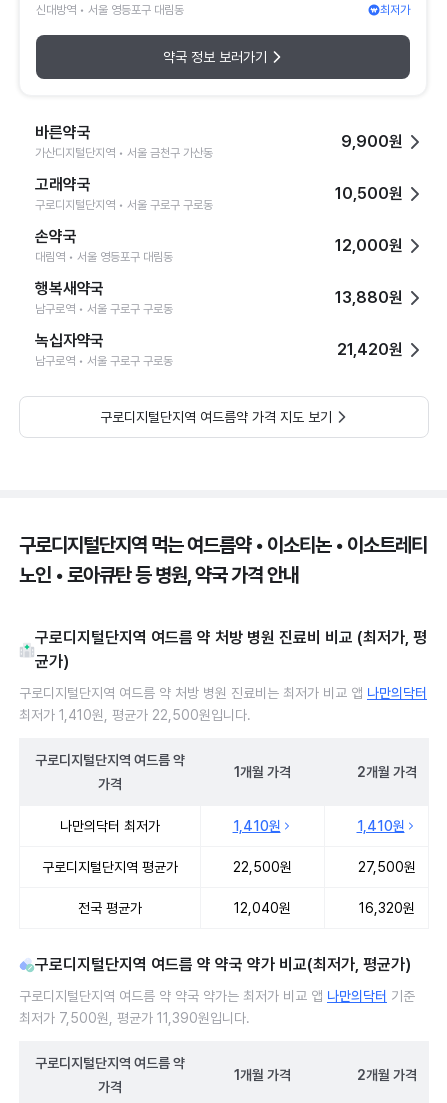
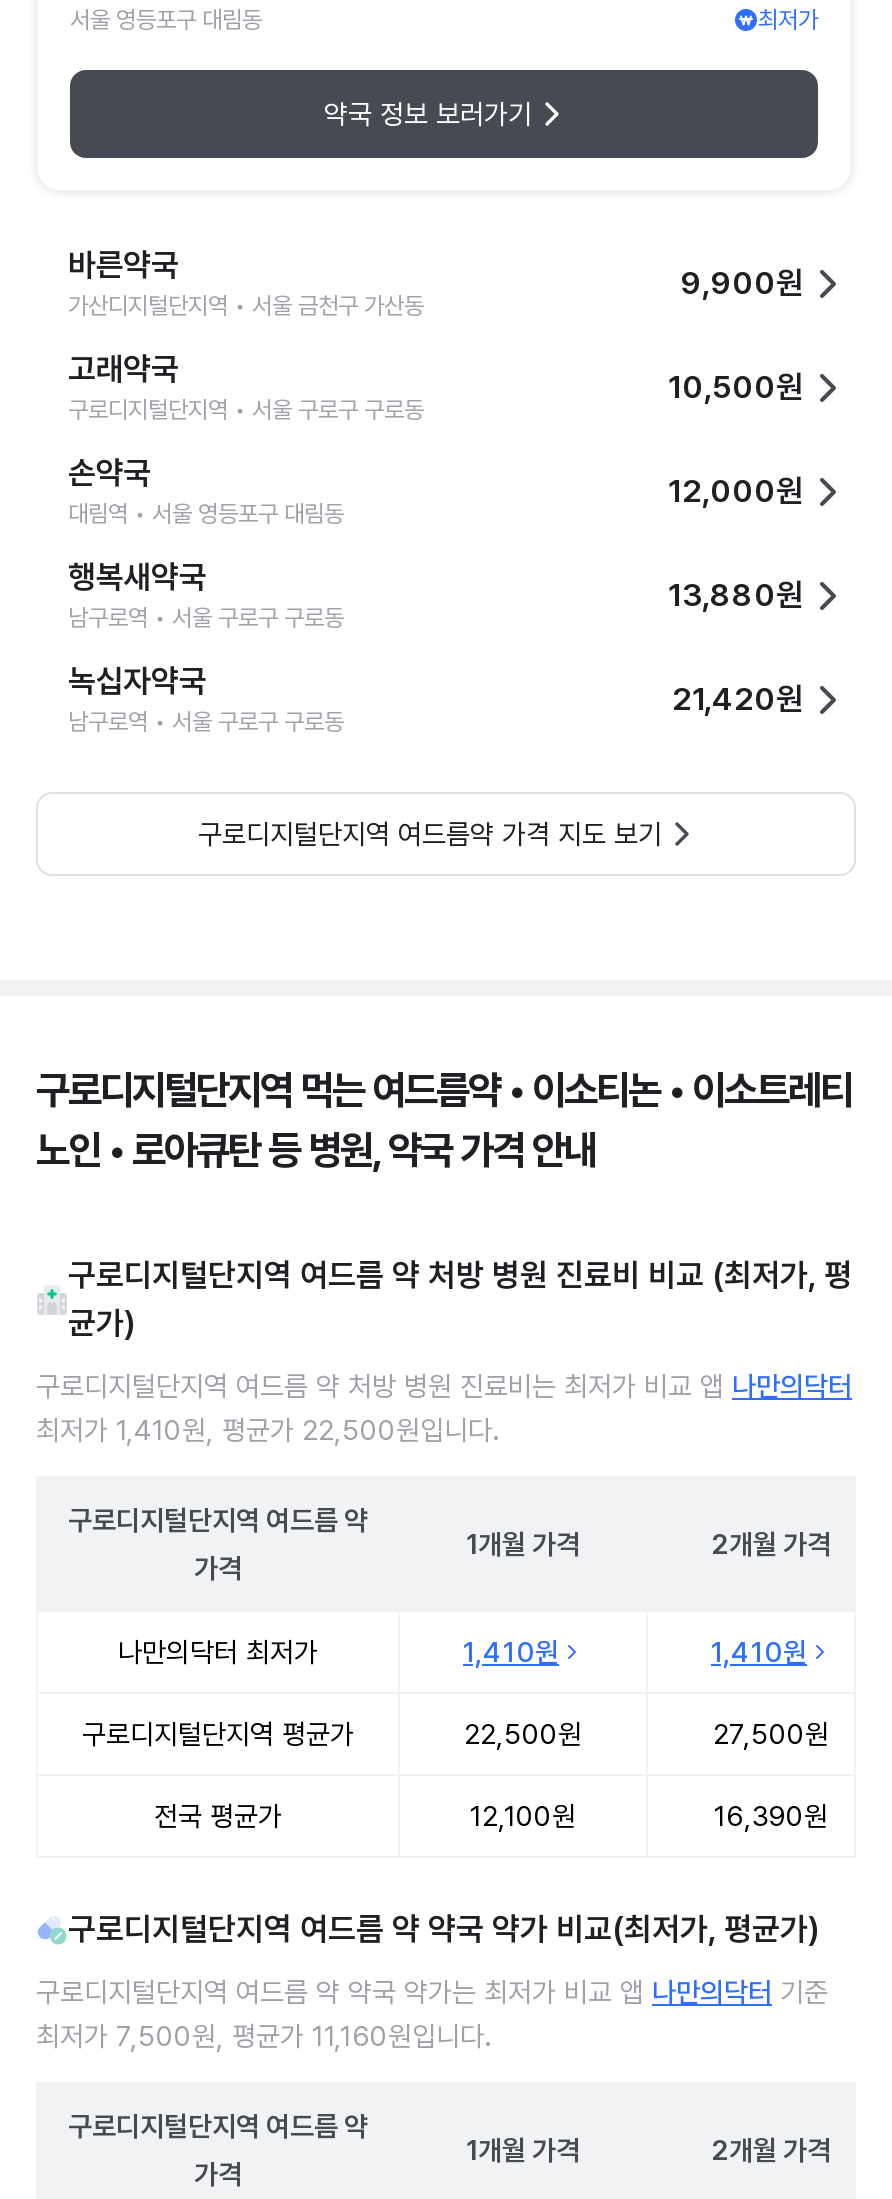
[36,3,184,17] 신대방역 • 서울 영등포구 대림동 -> [70,6,262,34] 서울 영등포구 대림동
[234,900,414,916] 12,040원 | 16,320원 -> [470,1800,828,1832] 12,100원 | 16,390원
[19,1010,250,1026] 최저가 7,500원, 평균가 11,390원입니다. -> [36,2020,492,2052] 최저가 7,500원, 평균가 11,160원입니다.

